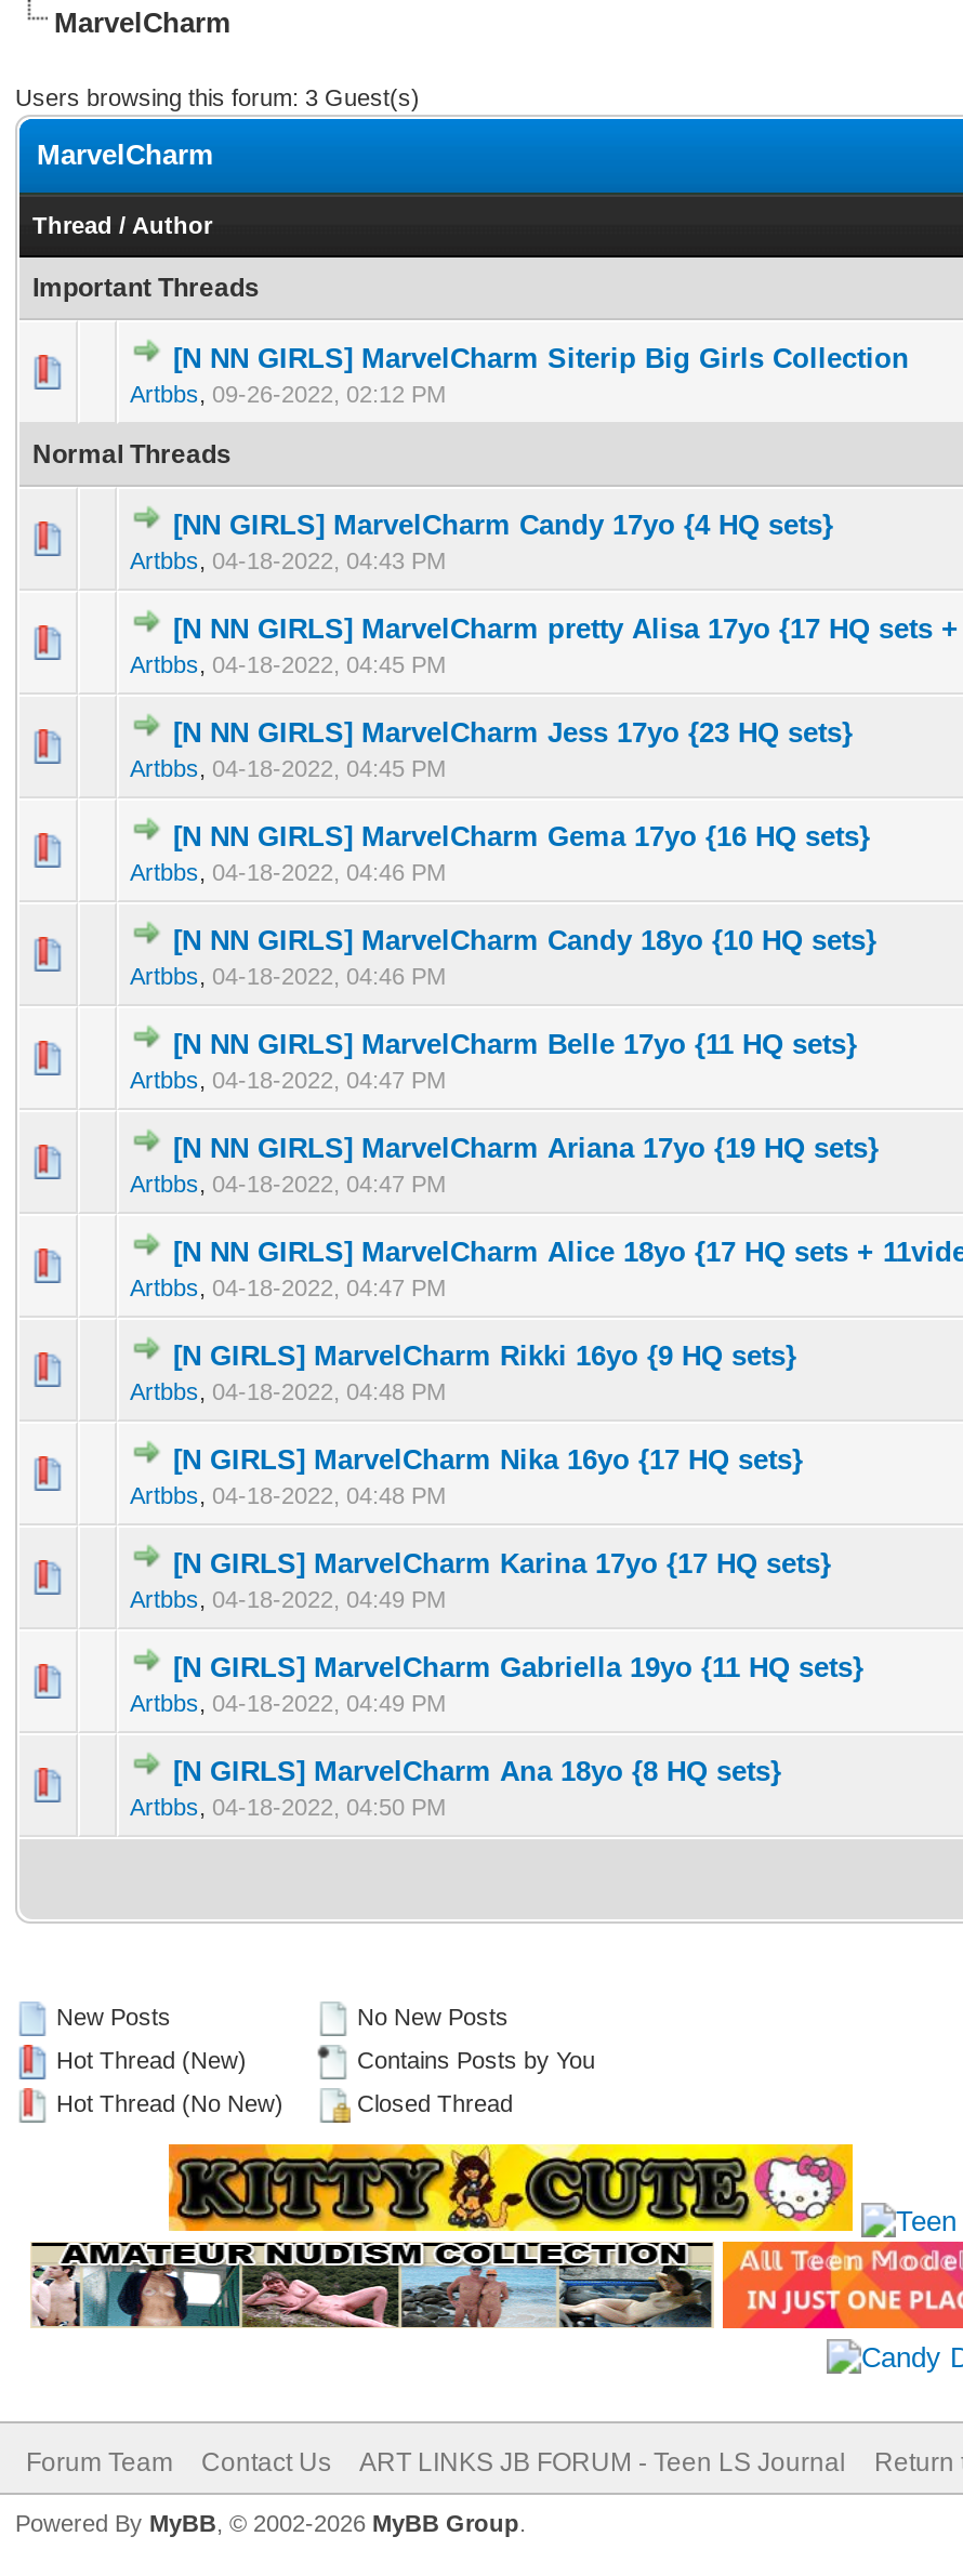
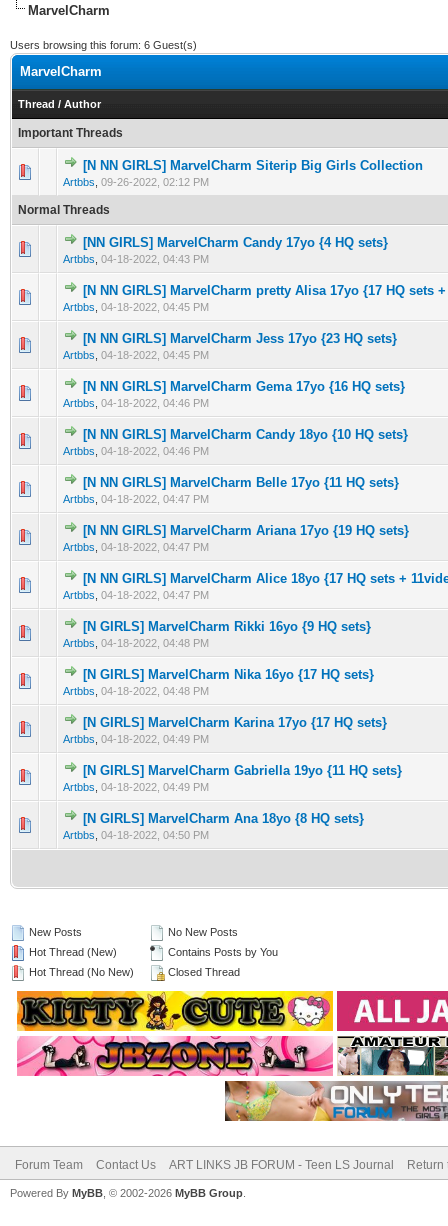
[15,84,420,110] Users browsing this forum: 3 Guest(s) -> [10,39,197,51] Users browsing this forum: 6 Guest(s)
[30,2142,957,2376] [image] -> [16,990,445,1122] [image]

